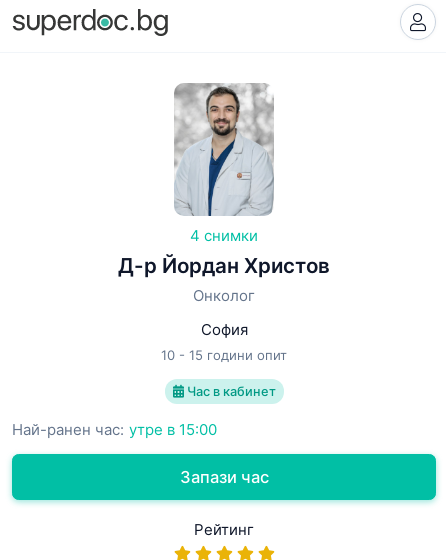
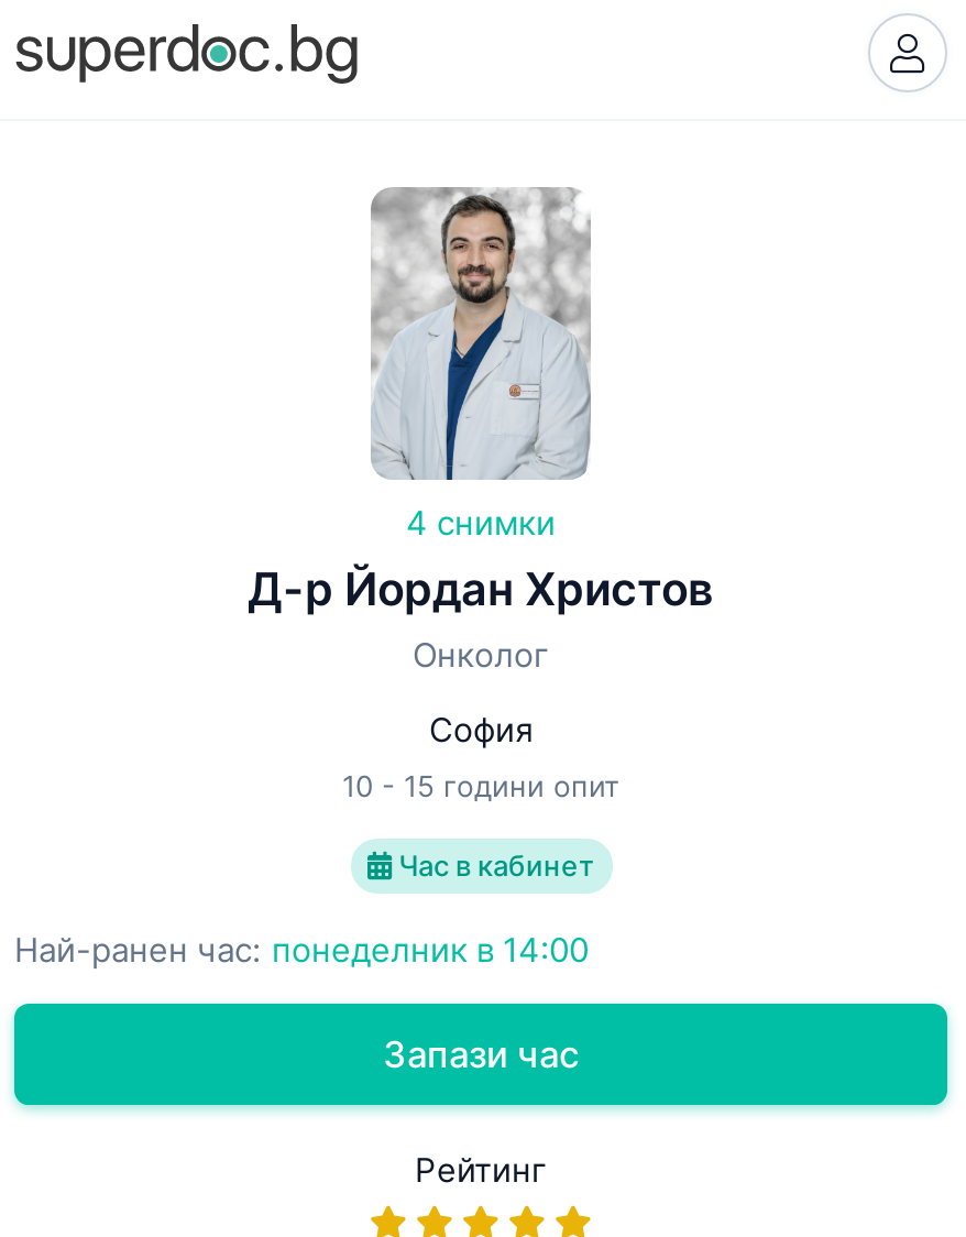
[12,420,217,439] Най-ранен час: утре в 15:00 -> [14,929,589,971] Най-ранен час: понеделник в 14:00

